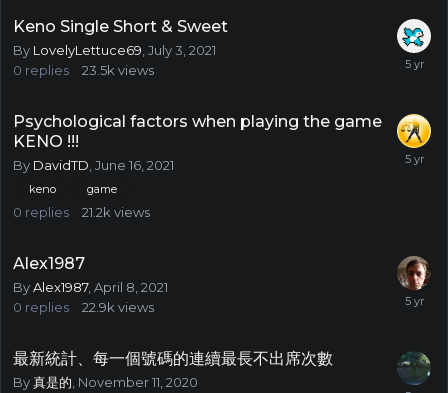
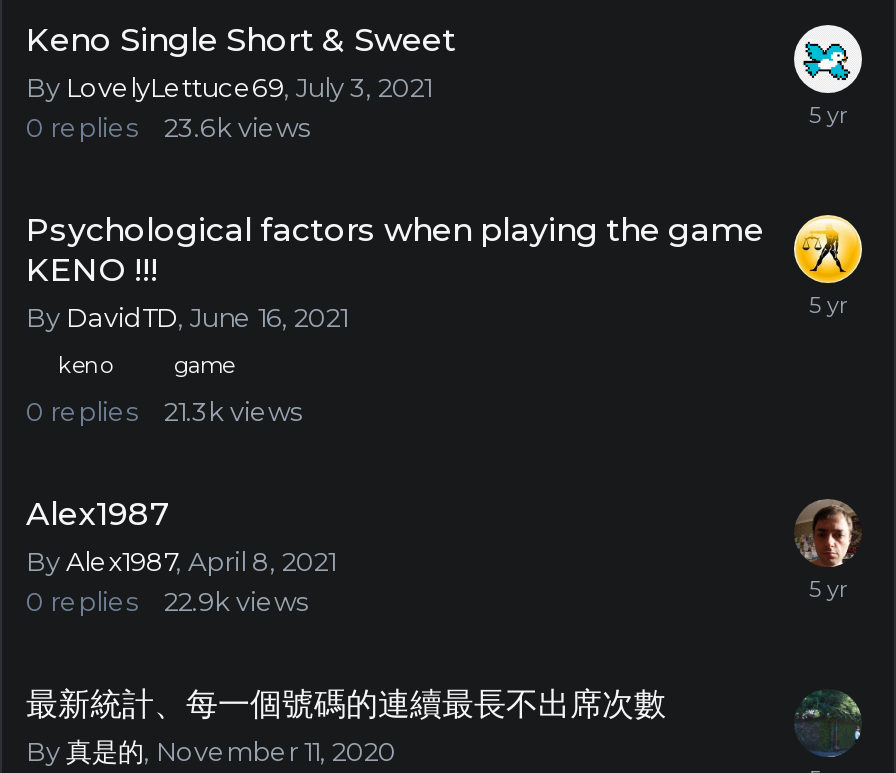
[82,62,154,78] 23.5k views -> [164,111,310,143] 23.6k views
[82,204,150,220] 21.2k views -> [164,396,302,428] 21.3k views

